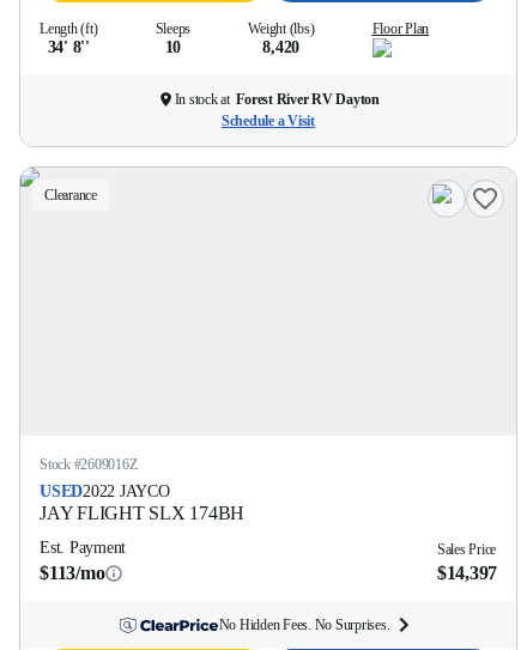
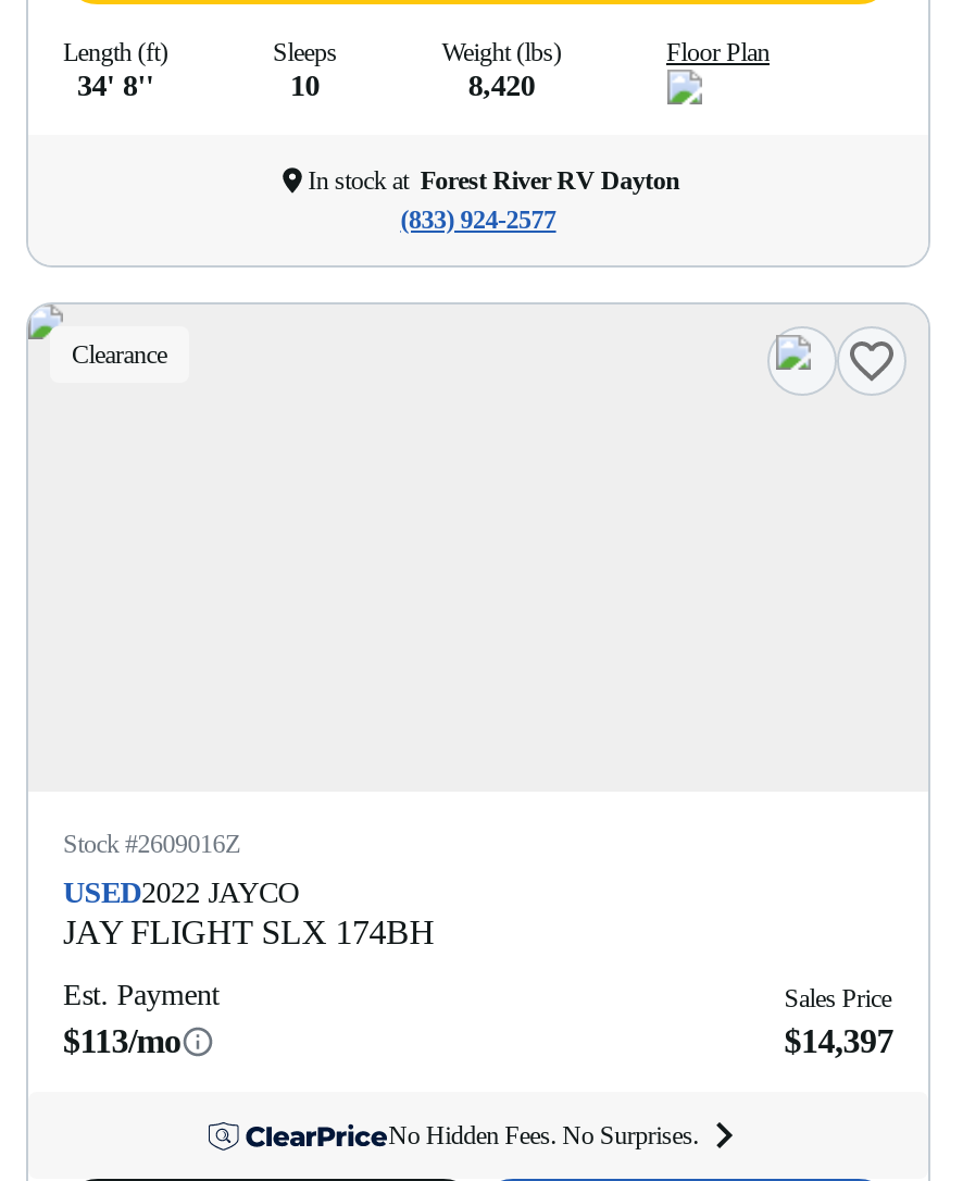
[222,113,315,129] Schedule a Visit -> [400,204,556,235] (833) 924-2577

